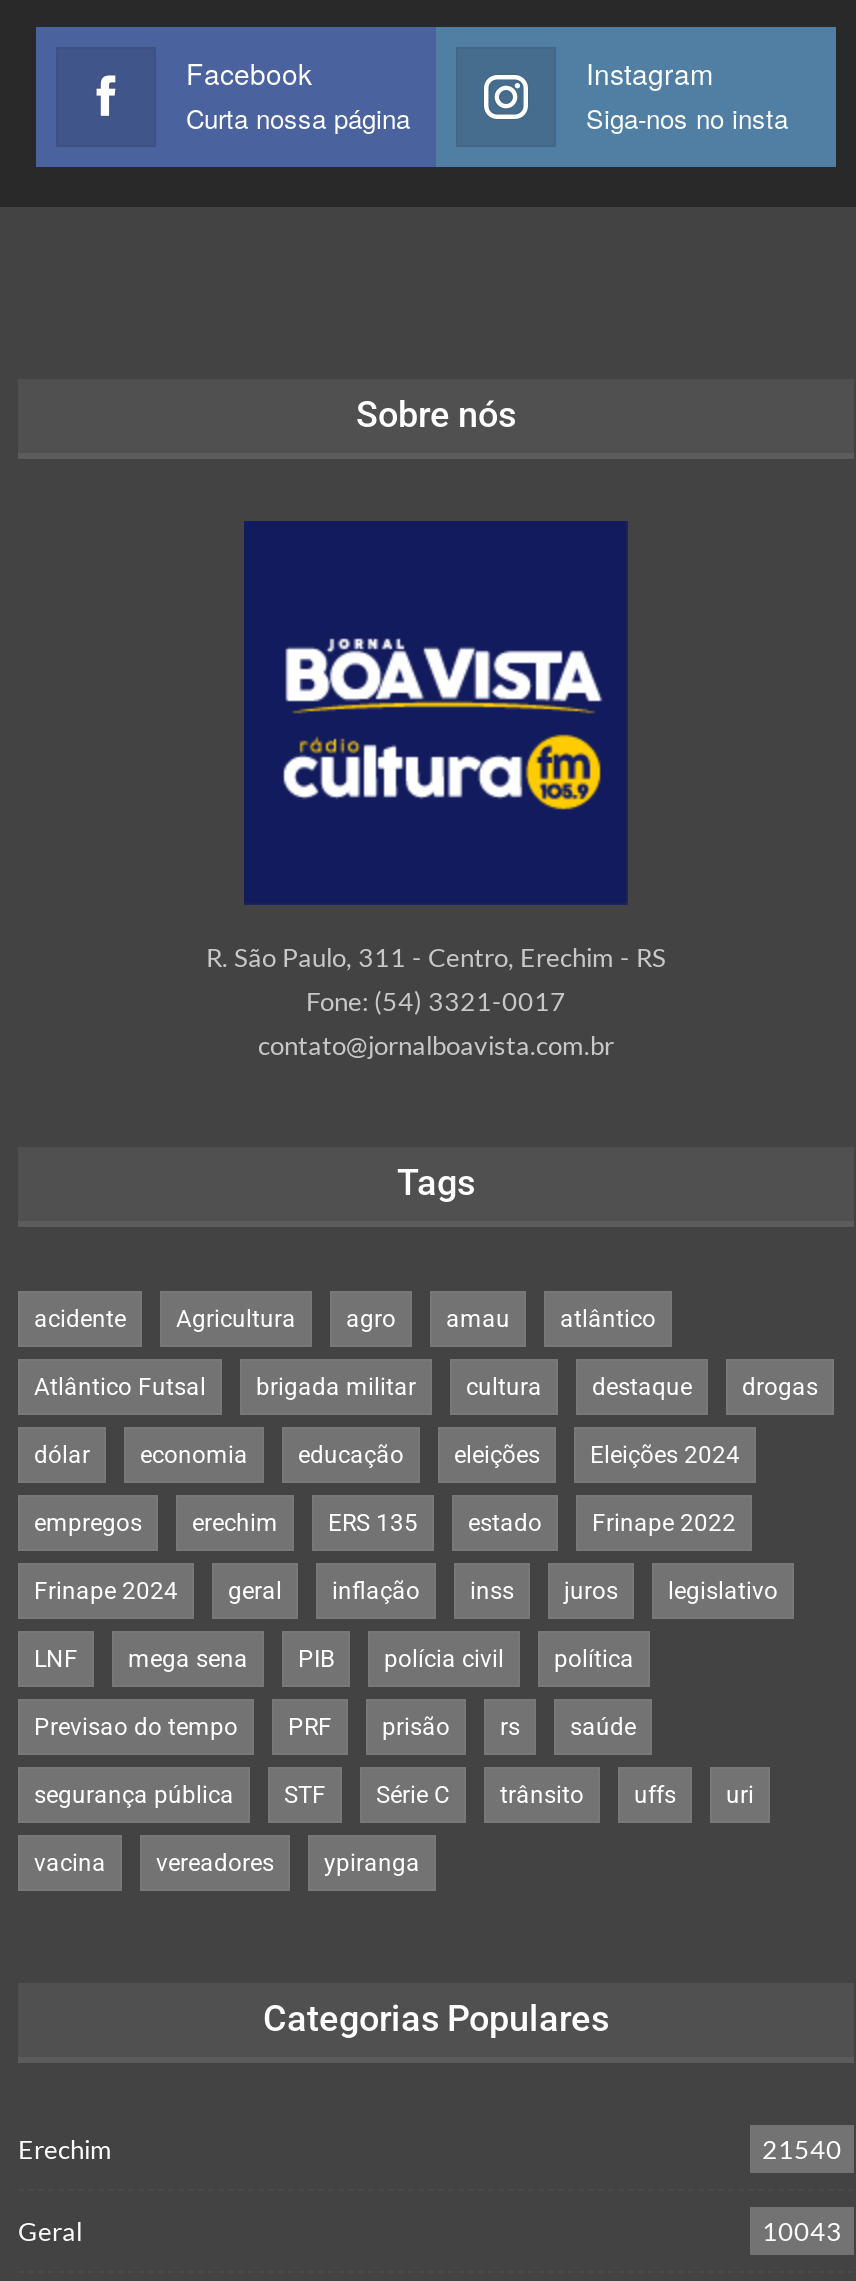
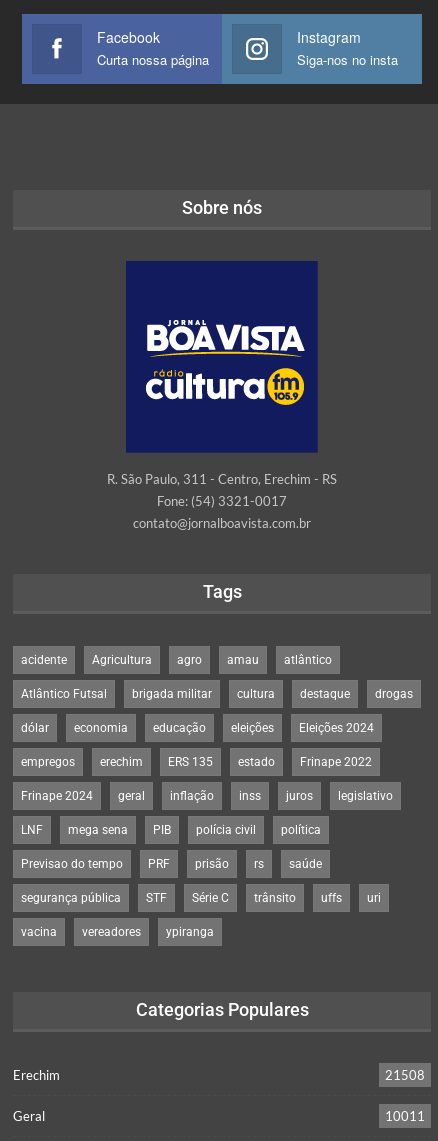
[762,2134,842,2166] 21540 -> [385,1067,425,1083] 21508
[762,2216,842,2248] 10043 -> [385,1108,425,1124] 10011

